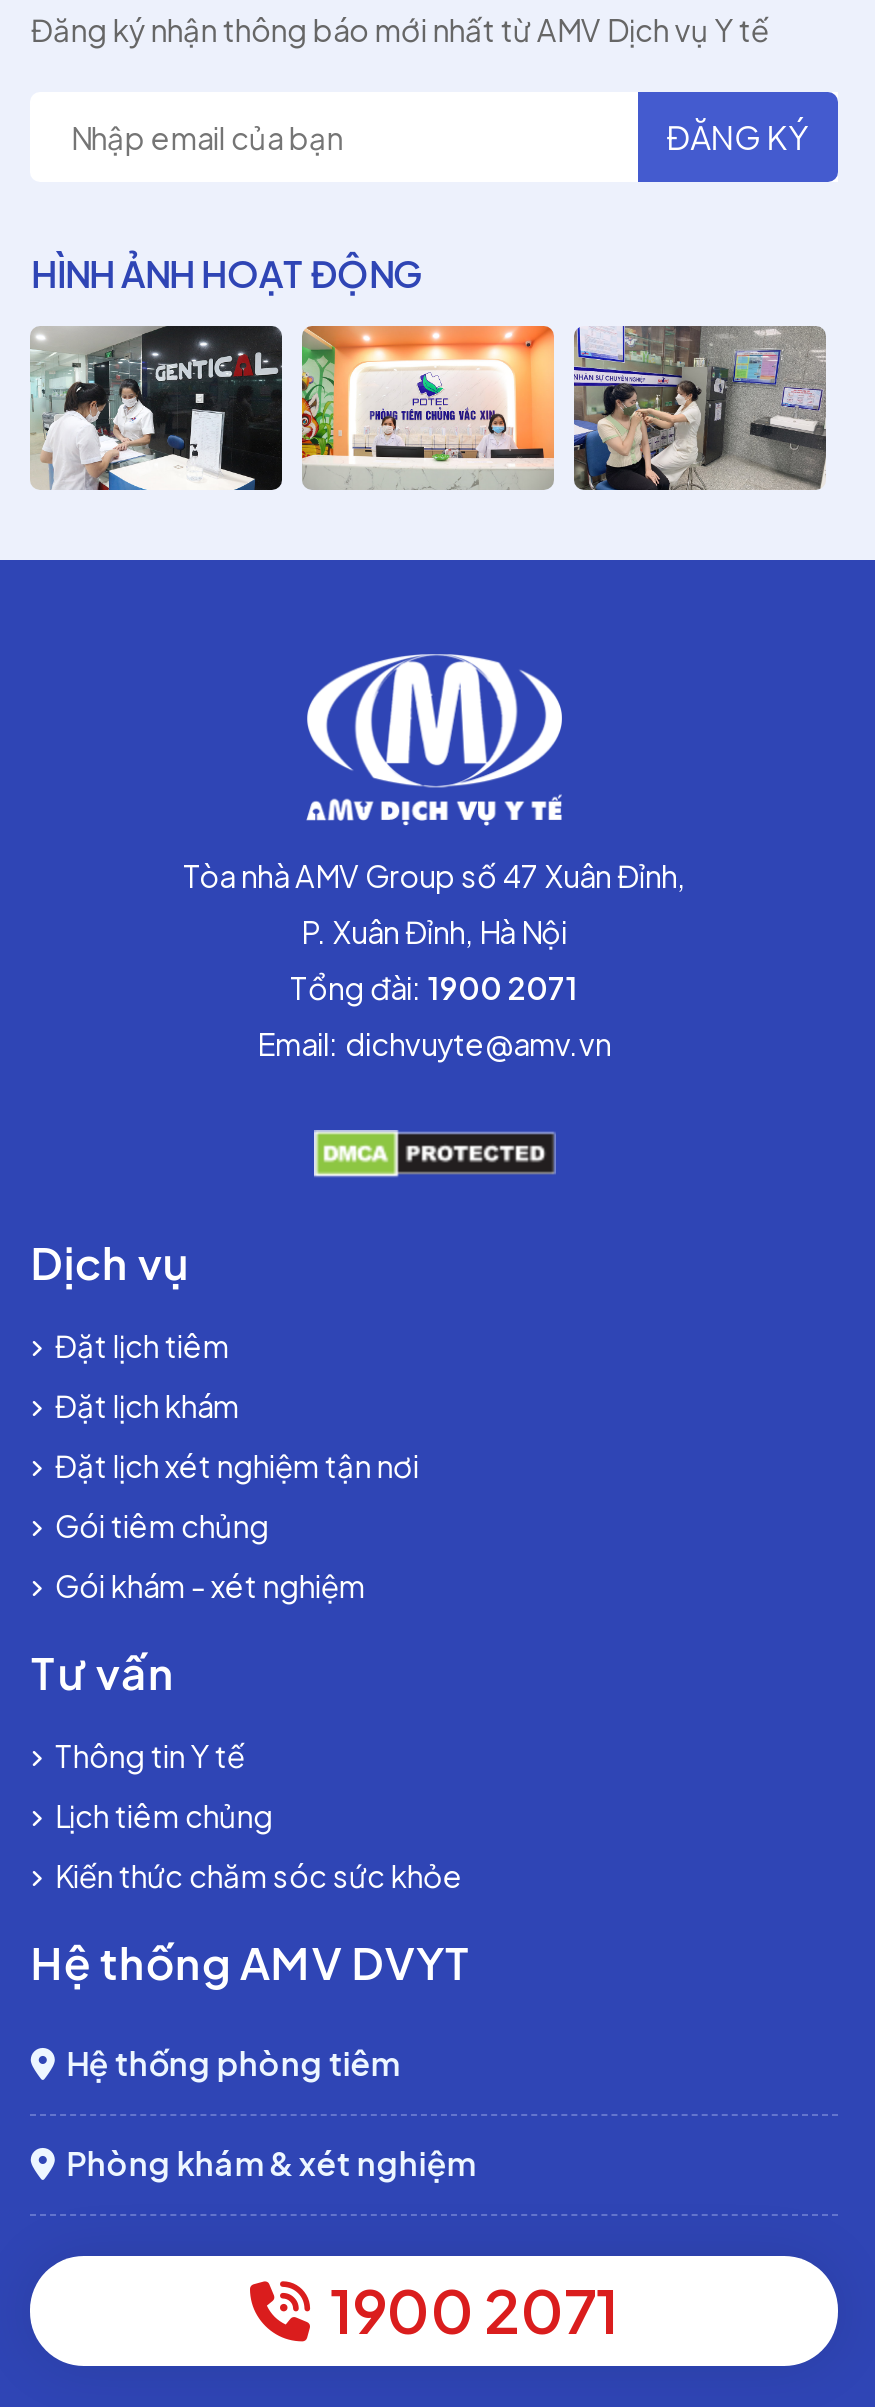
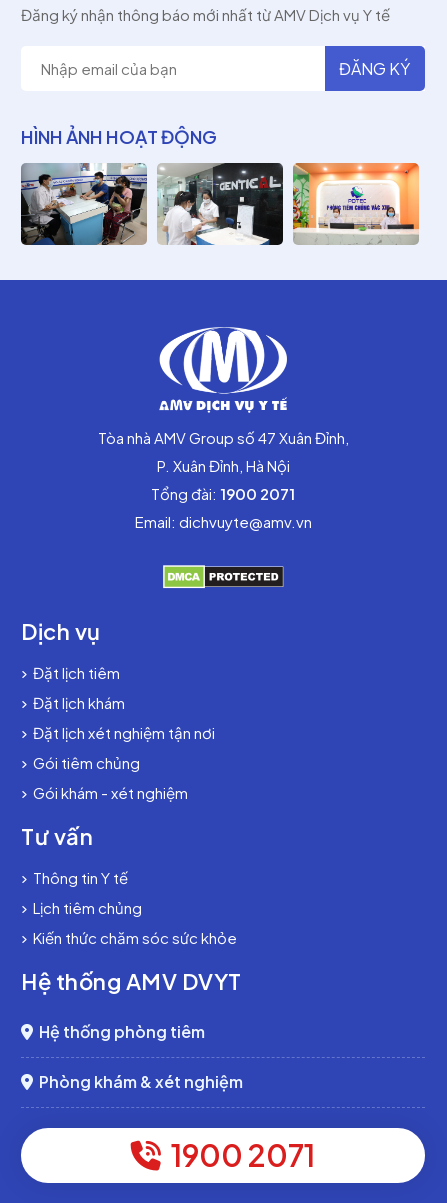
[30,324,284,492] [image] -> [20,163,148,246] [image]
[300,324,556,490] [image] -> [157,162,284,246] [image]
[572,324,828,492] [image] -> [292,162,420,245] [image]

